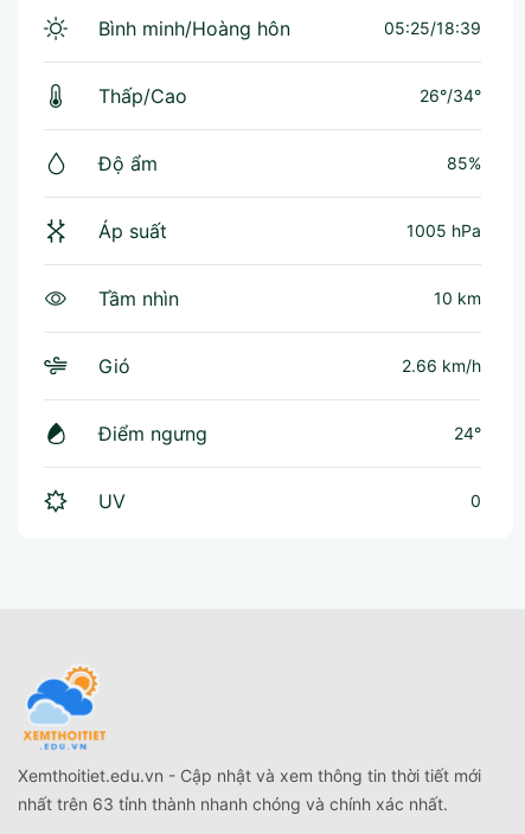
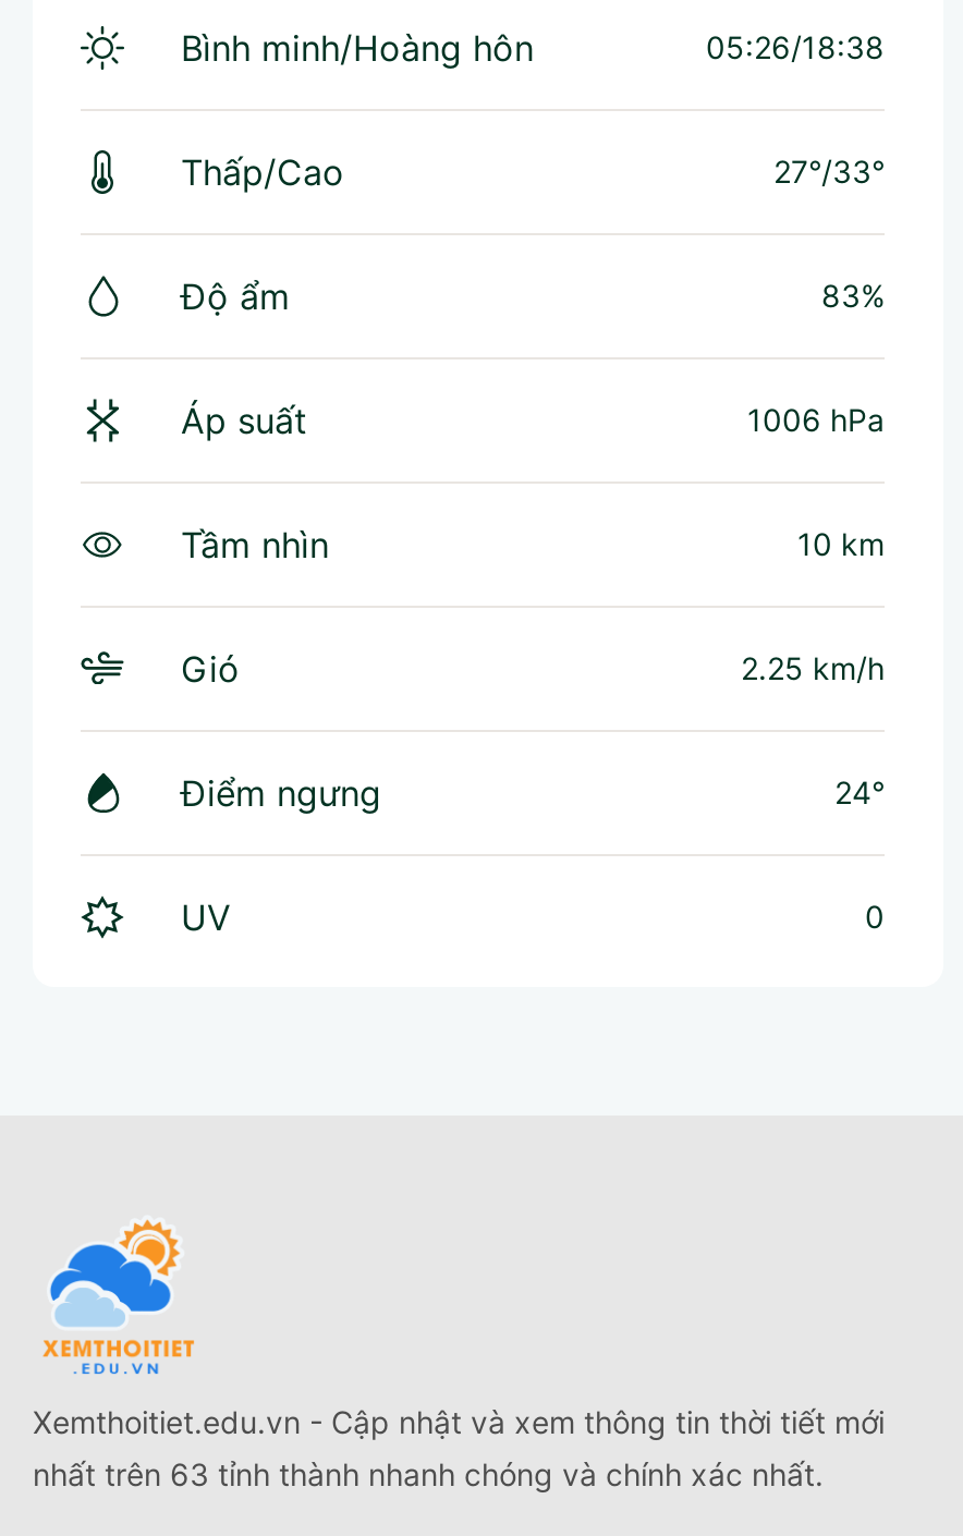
[384,17,481,37] 05:25/18:39 -> [706,27,885,64] 05:26/18:38
[420,85,481,105] 26°/34° -> [773,152,885,189] 27°/33°
[447,152,481,172] 85% -> [821,276,885,313] 83%
[406,220,481,240] 1005 hPa -> [747,400,885,437] 1006 hPa
[402,355,481,375] 2.66 km/h -> [741,648,885,685] 2.25 km/h

